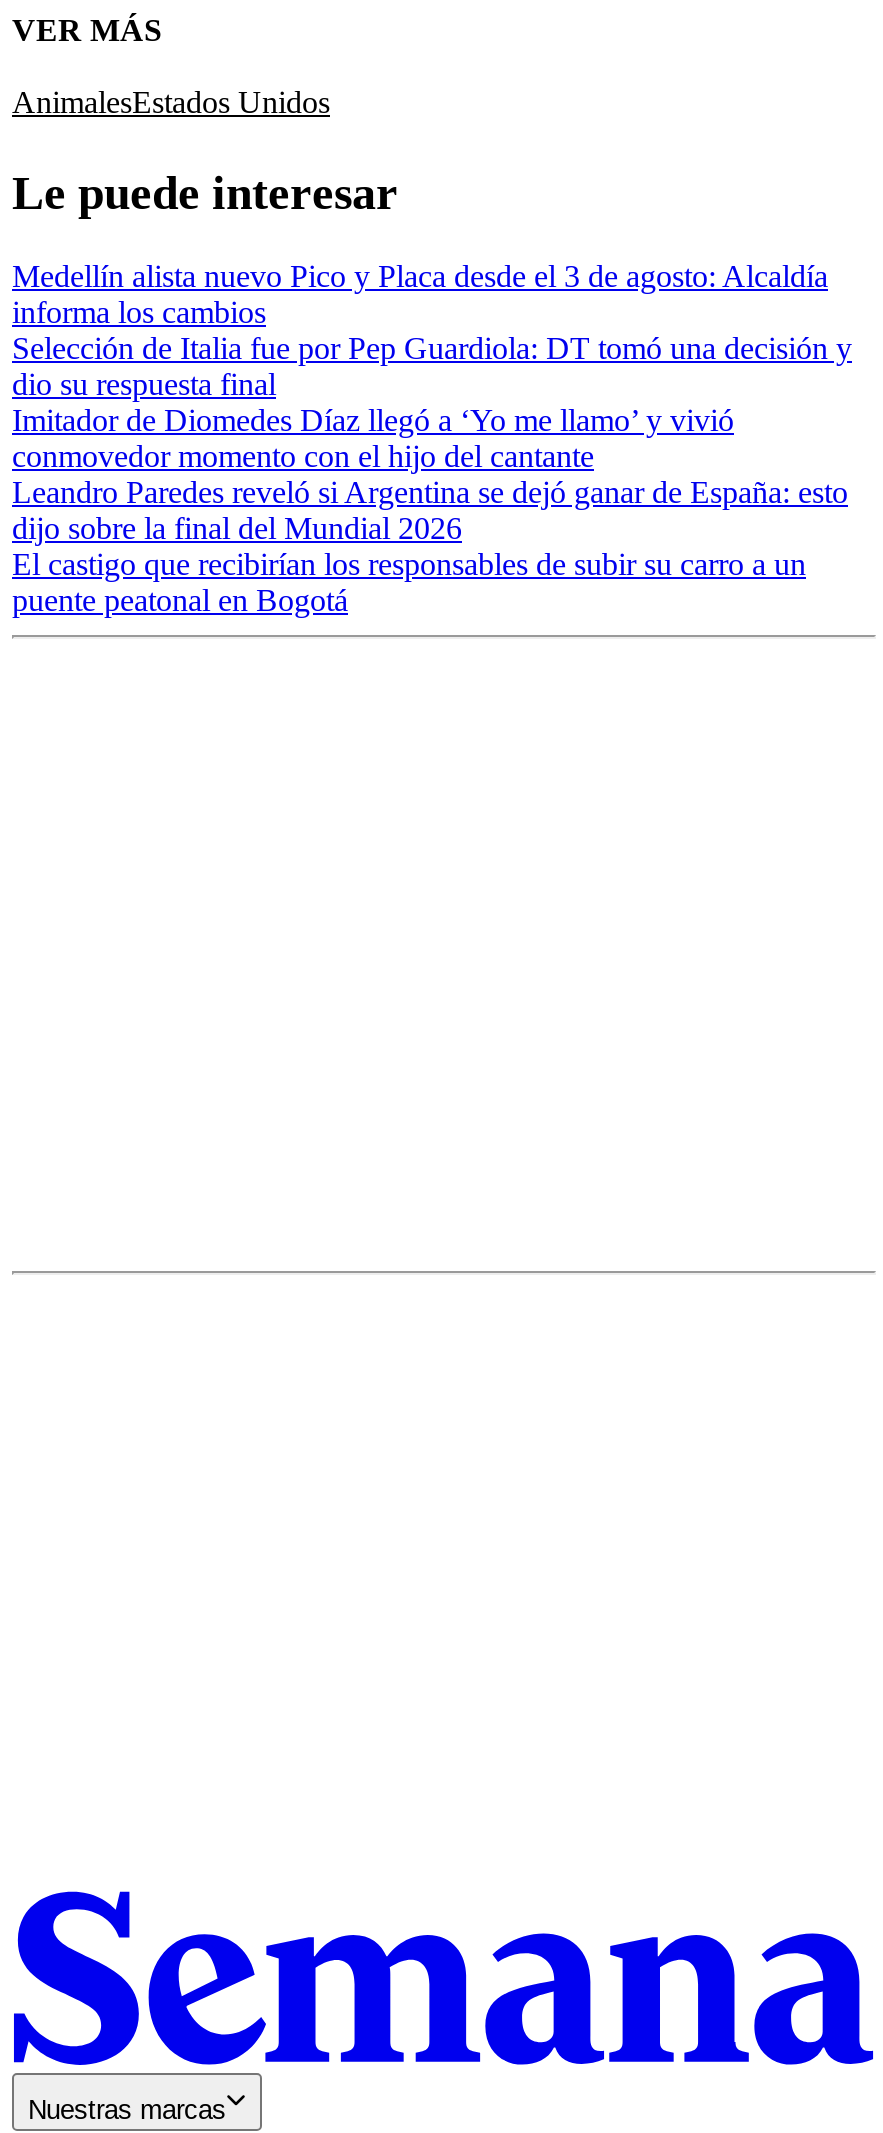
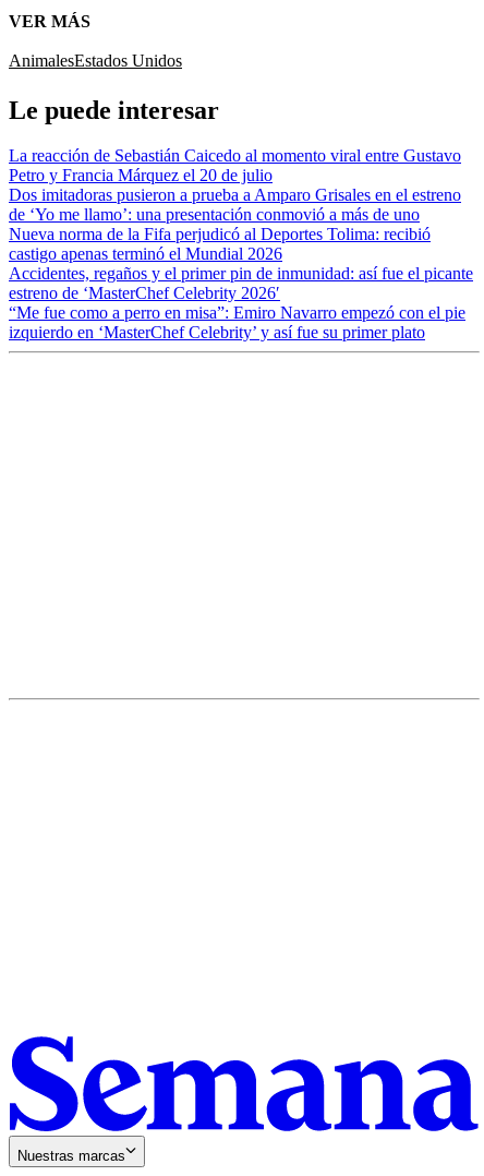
[12,260,852,618] Medellín alista nuevo Pico y Placa desde el 3 de agosto: Alcaldía | informa los cambios | Selección de Italia fue por Pep Guardiola: DT tomó una decisión y | dio su respuesta final | Imitador de Diomedes Díaz llegó a ‘Yo me llamo’ y vivió | conmovedor momento con el hijo del cantante | Leandro Paredes reveló si Argentina se dejó ganar de España: esto | dijo sobre la final del Mundial 2026 | El castigo que recibirían los responsables de subir su carro a un | puente peatonal en Bogotá -> [9,147,473,342] La reacción de Sebastián Caicedo al momento viral entre Gustavo | Petro y Francia Márquez el 20 de julio | Dos imitadoras pusieron a prueba a Amparo Grisales en el estreno | de ‘Yo me llamo’: una presentación conmovió a más de uno | Nueva norma de la Fifa perjudicó al Deportes Tolima: recibió | castigo apenas terminó el Mundial 2026 | Accidentes, regaños y el primer pin de inmunidad: así fue el picante | estreno de ‘MasterChef Celebrity 2026′ | “Me fue como a perro en misa”: Emiro Navarro empezó con el pie | izquierdo en ‘MasterChef Celebrity’ y así fue su primer plato

